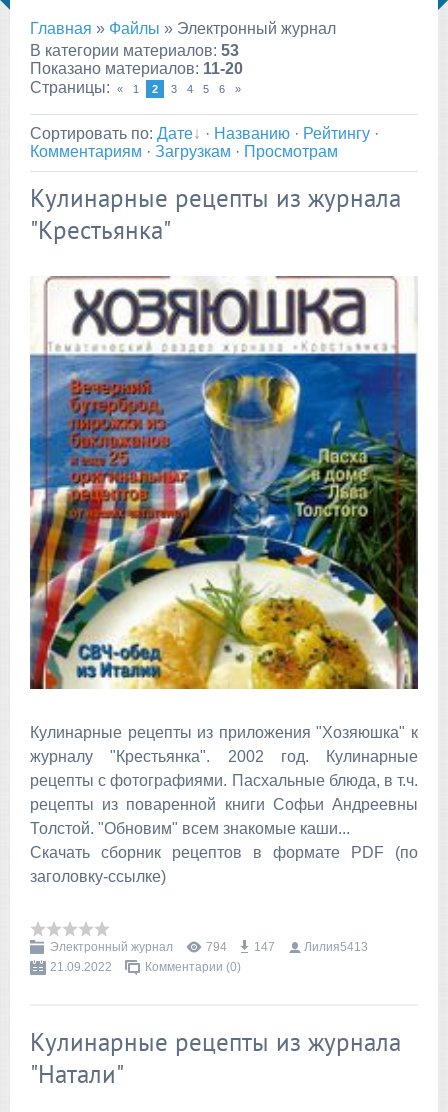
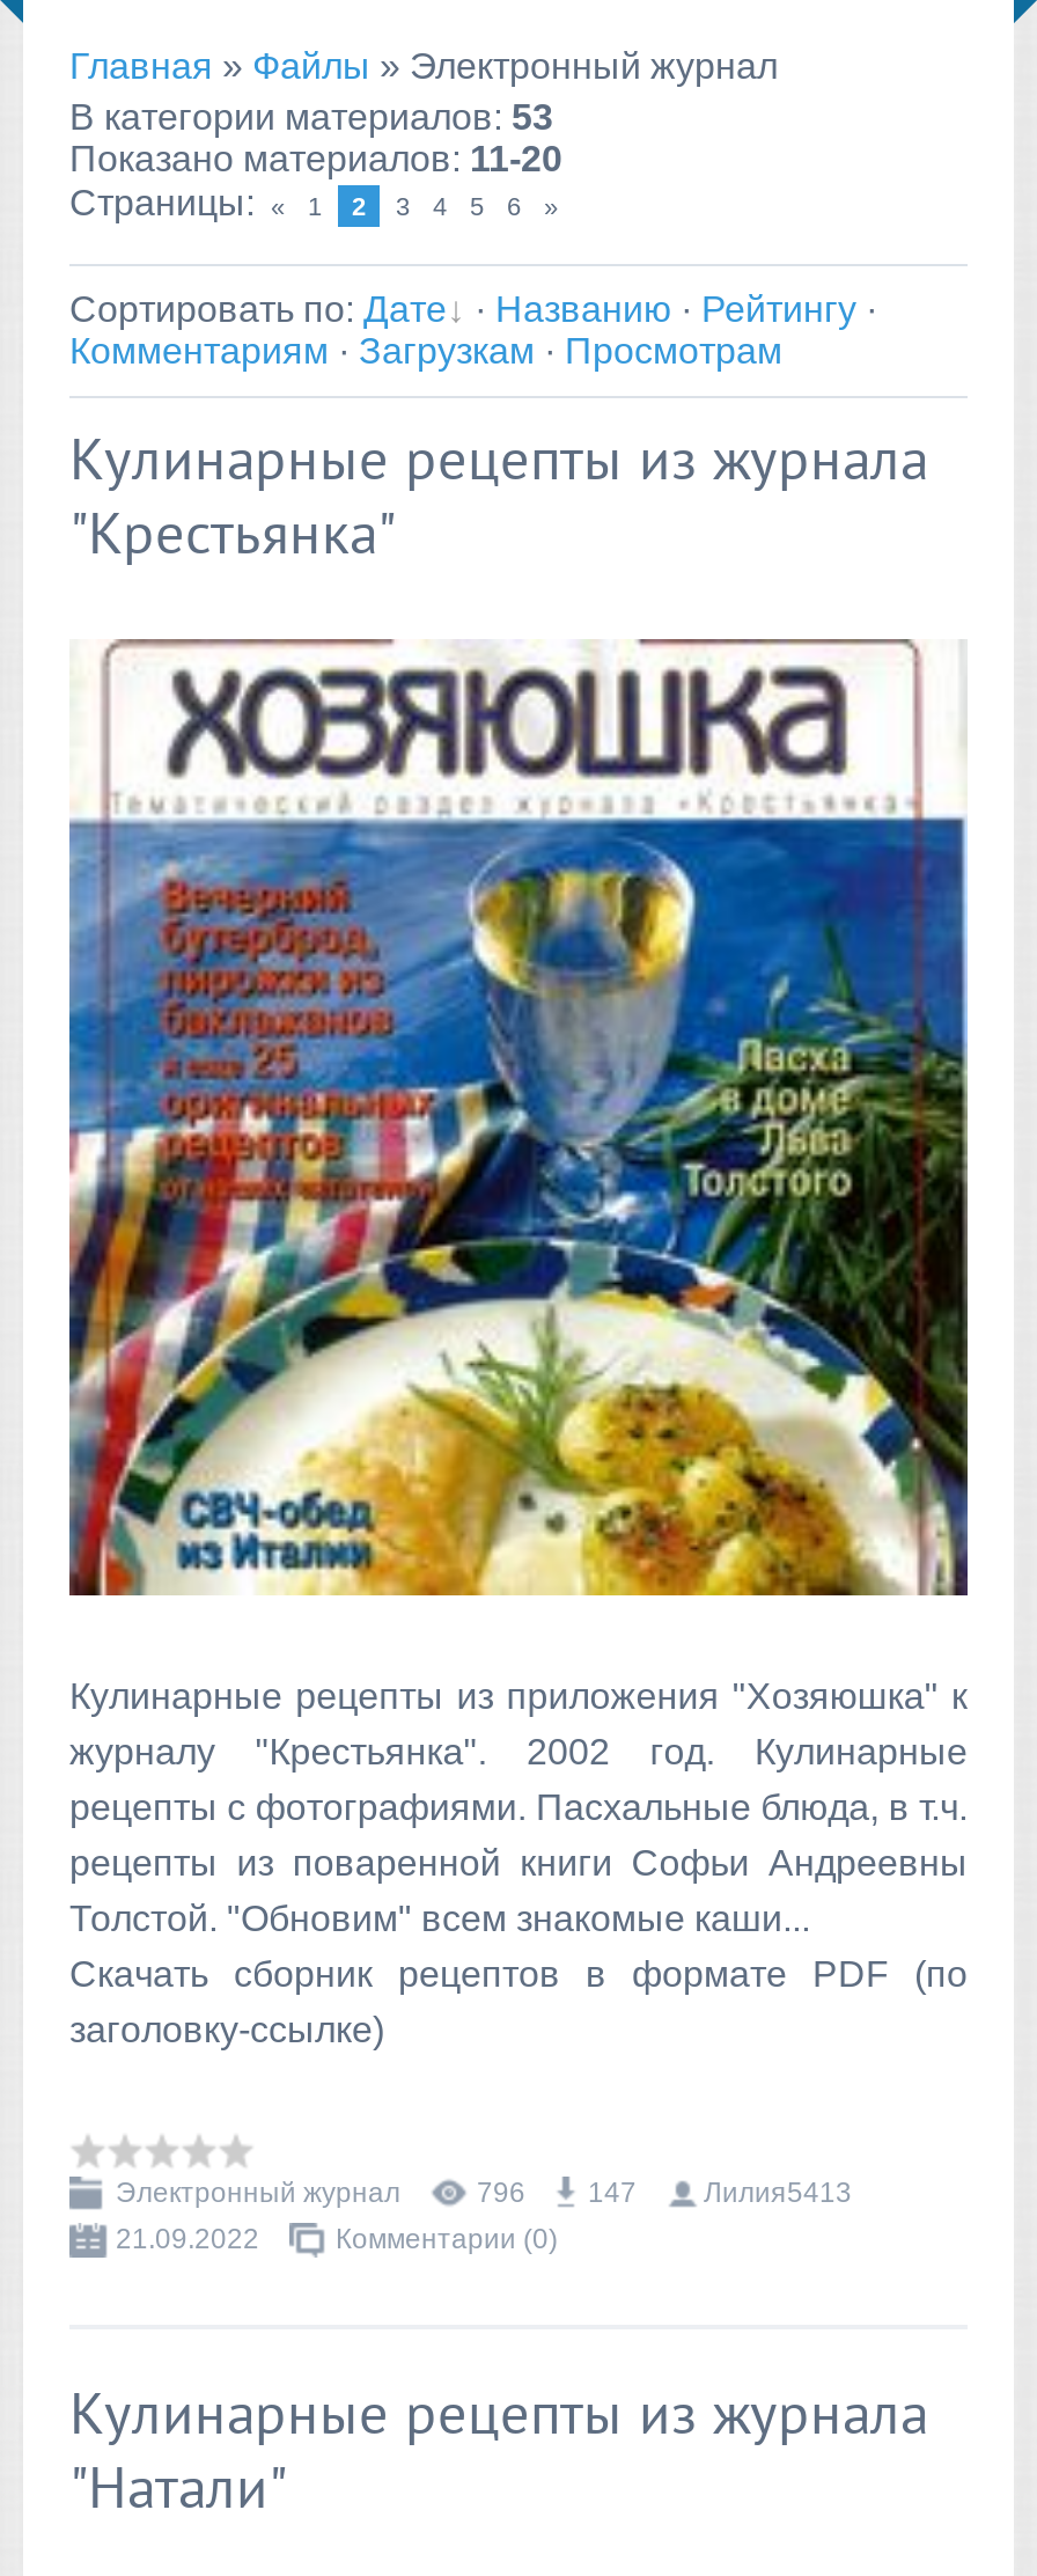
[206,940,275,954] 794 147 -> [477,2177,637,2209] 796 147

